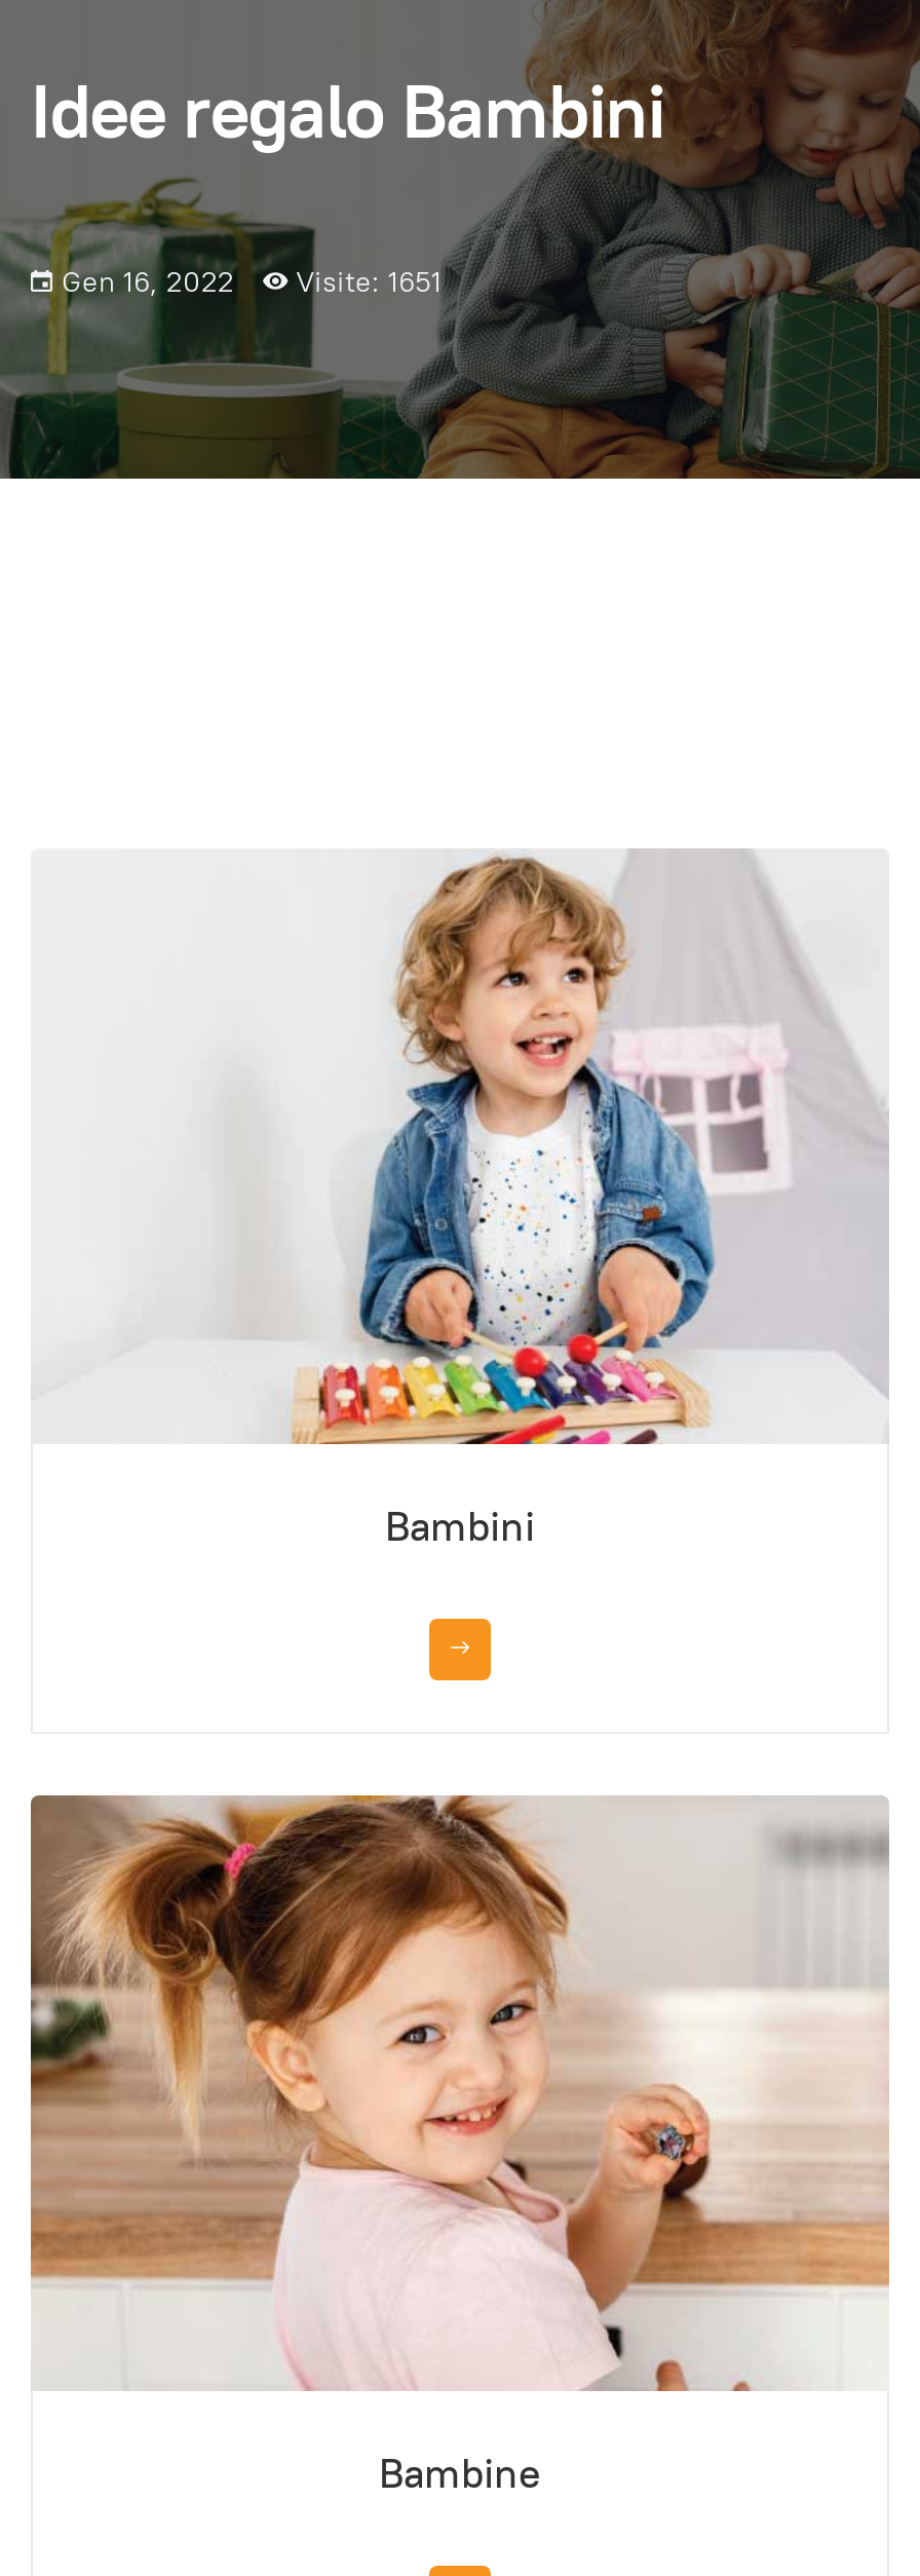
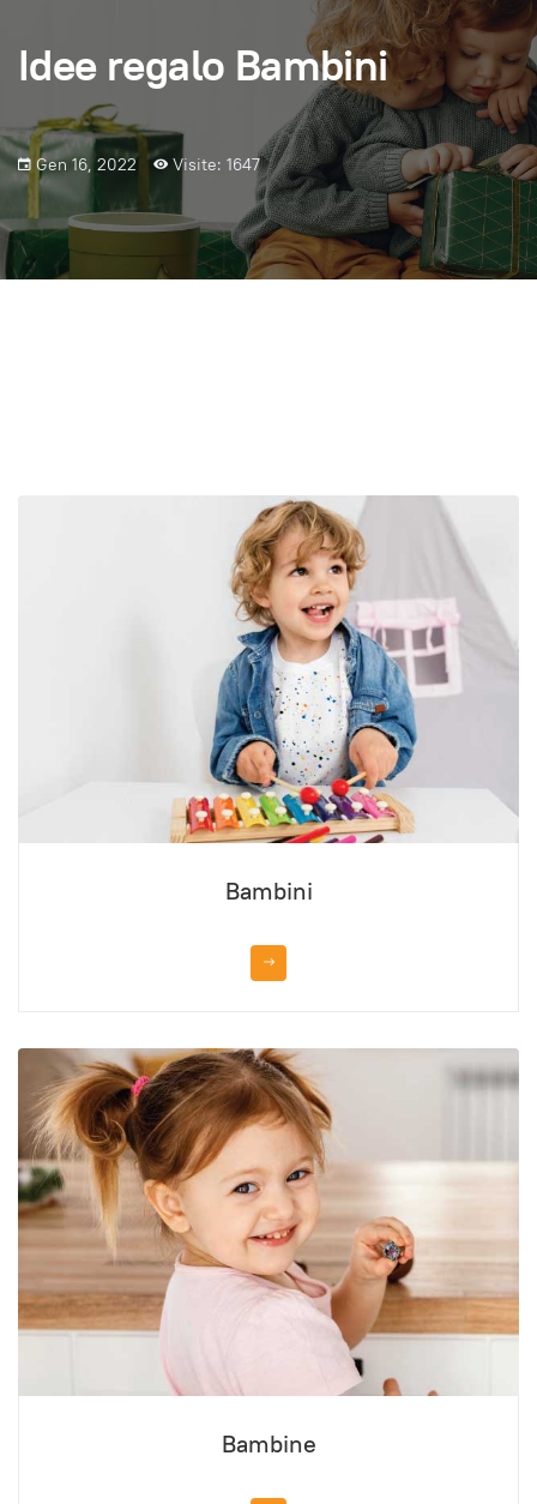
[62,263,442,300] Gen 16, 2022 Visite: 1651 -> [36,154,260,175] Gen 16, 2022 Visite: 1647

